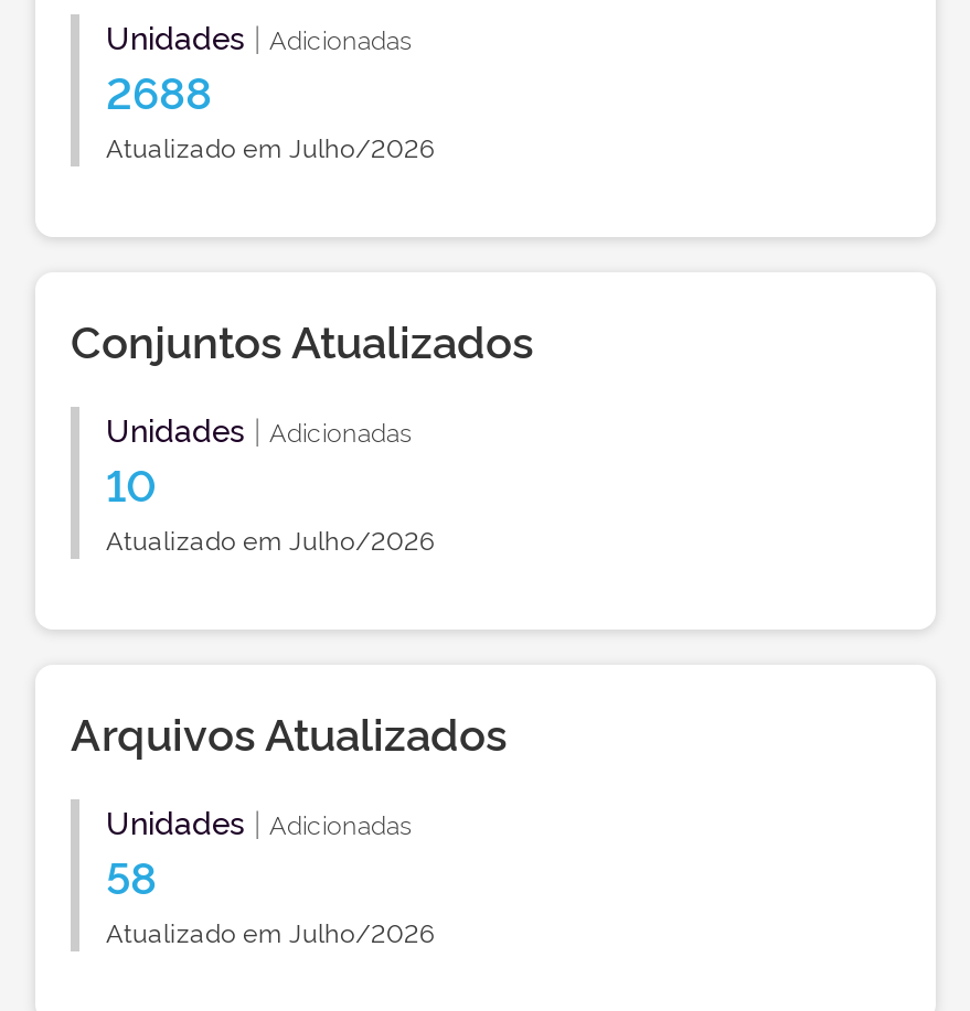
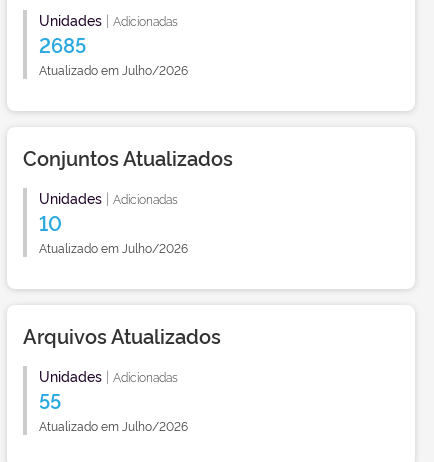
[106,57,212,119] 2688 -> [39,29,86,57] 2685
[106,842,157,904] 58 -> [39,385,61,413] 55

